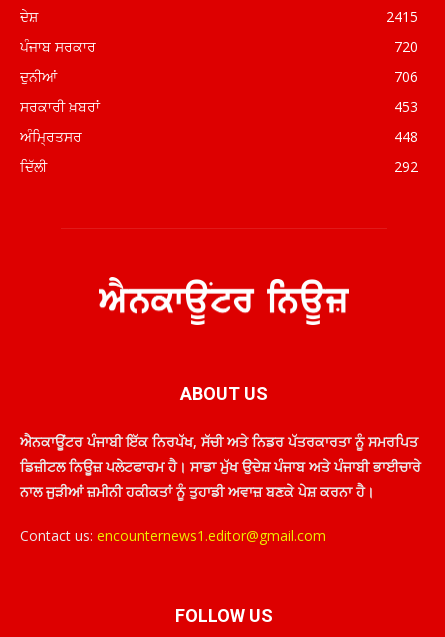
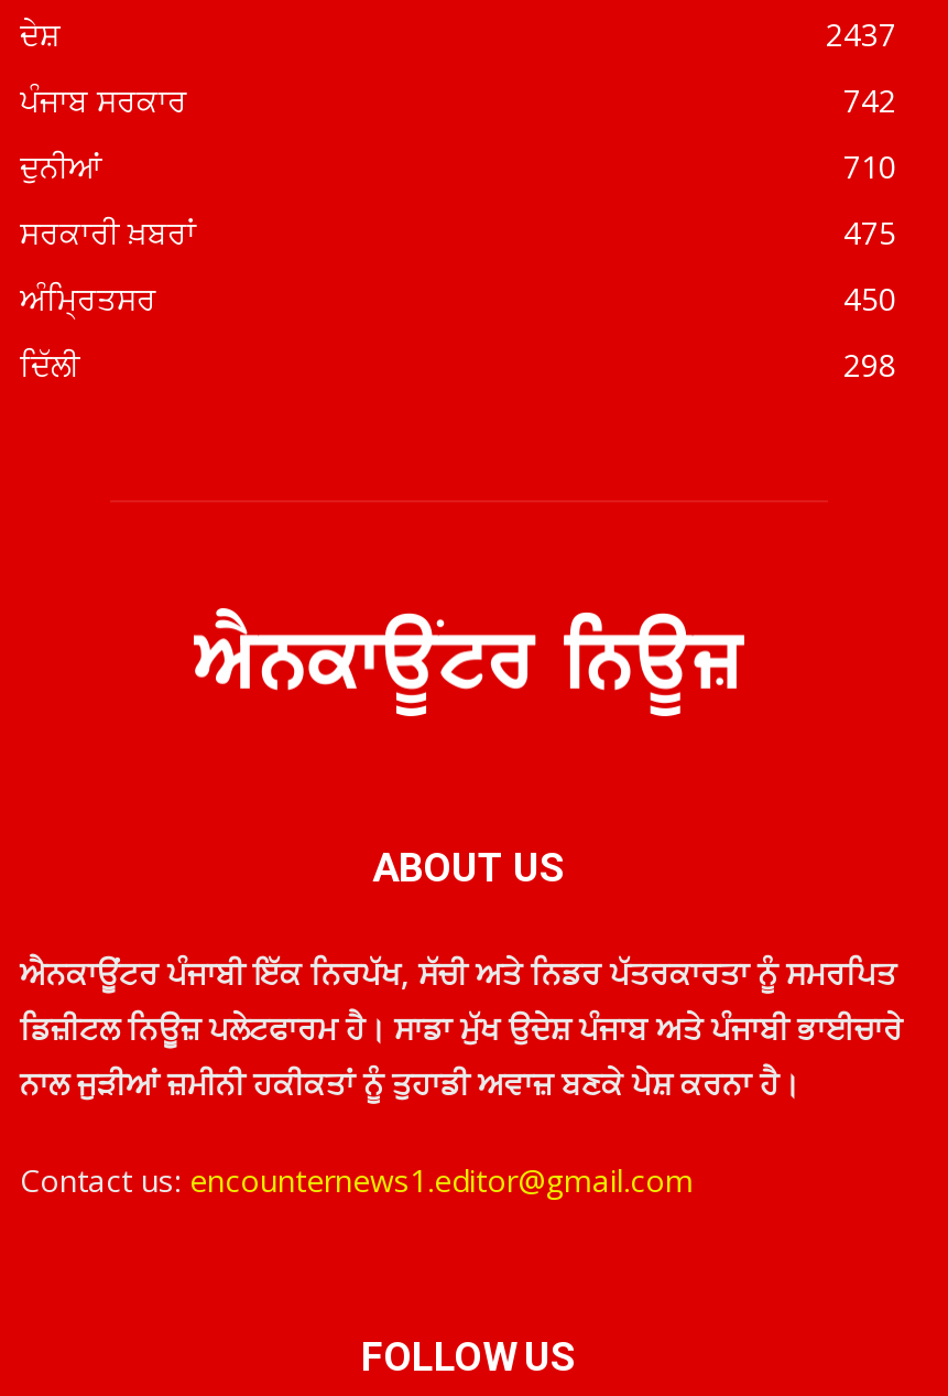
[386,7,418,26] 2415 -> [826,15,896,56] 2437
[394,37,418,56] 720 -> [843,81,896,123] 742
[394,67,418,86] 706 -> [843,147,896,189] 710
[394,97,418,116] 453 -> [843,213,896,255] 475
[394,127,418,146] 448 -> [843,279,896,321] 450
[394,157,418,176] 292 -> [843,345,896,387] 298

